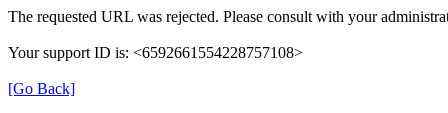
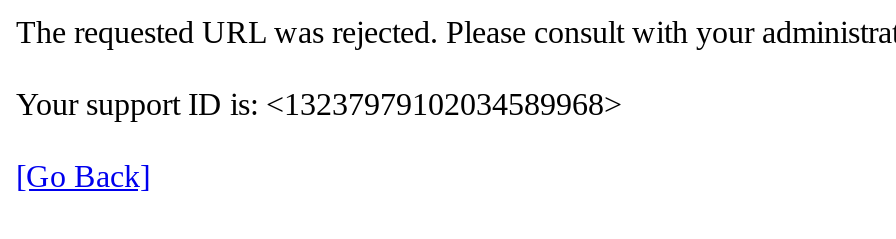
[8,44,303,61] Your support ID is: <6592661554228757108> -> [16,87,622,121] Your support ID is: <13237979102034589968>

